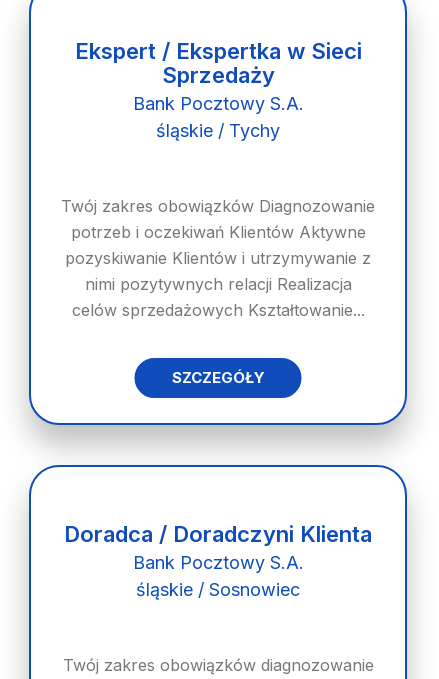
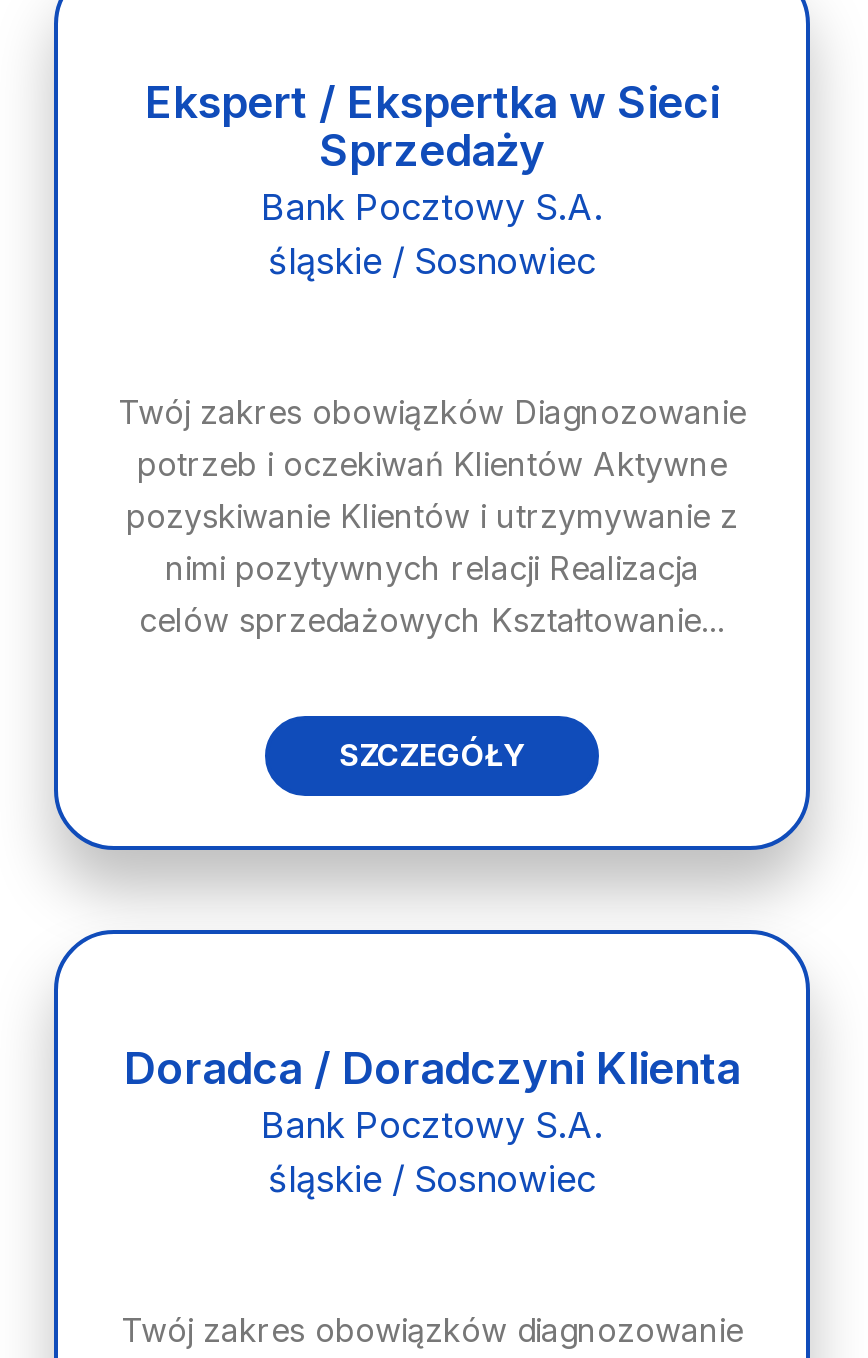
[156,120,280,141] śląskie / Tychy -> [268,240,596,282] śląskie / Sosnowiec

